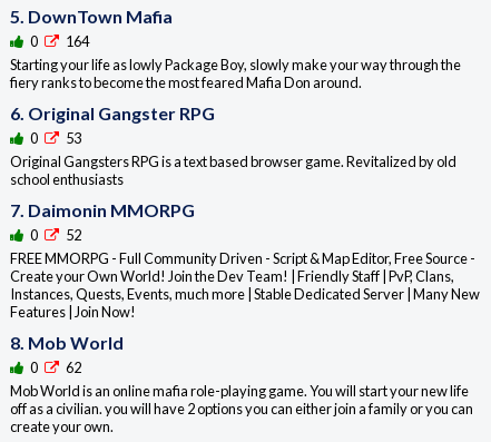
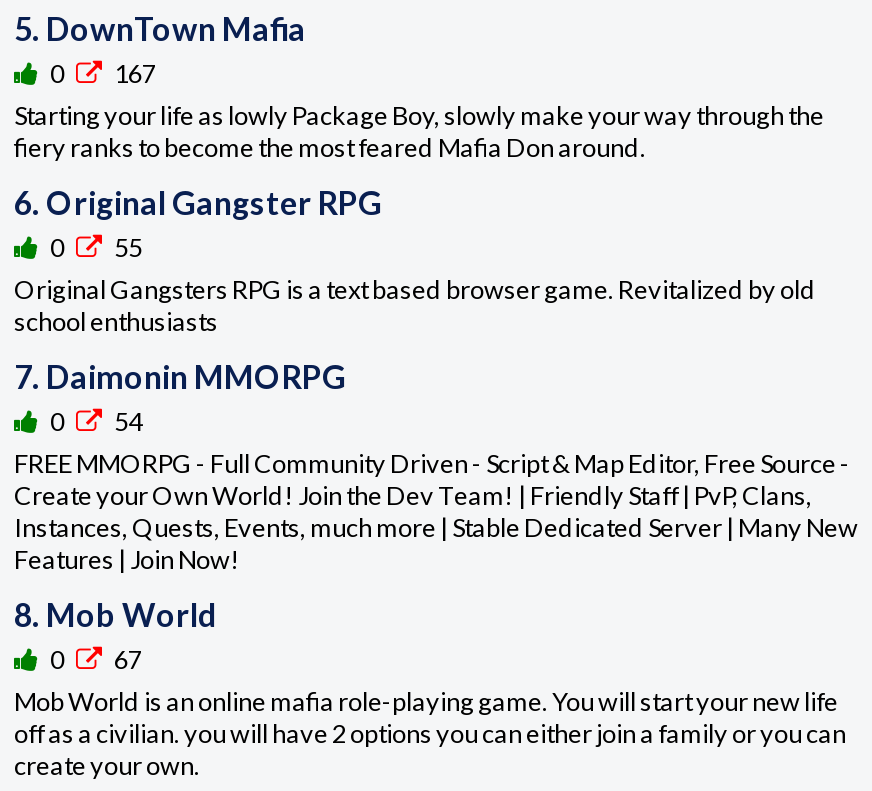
[59,32,89,50] 164 -> [102,57,156,89] 167
[59,129,81,147] 53 -> [102,231,142,263] 55
[59,226,81,244] 52 -> [102,405,142,437] 54
[59,358,81,376] 62 -> [102,643,142,675] 67

